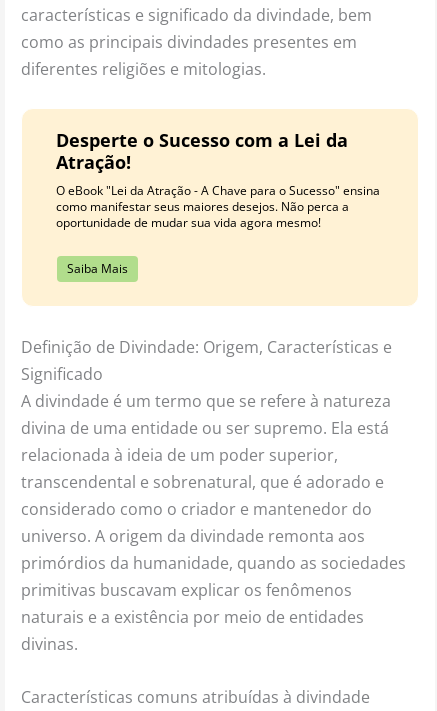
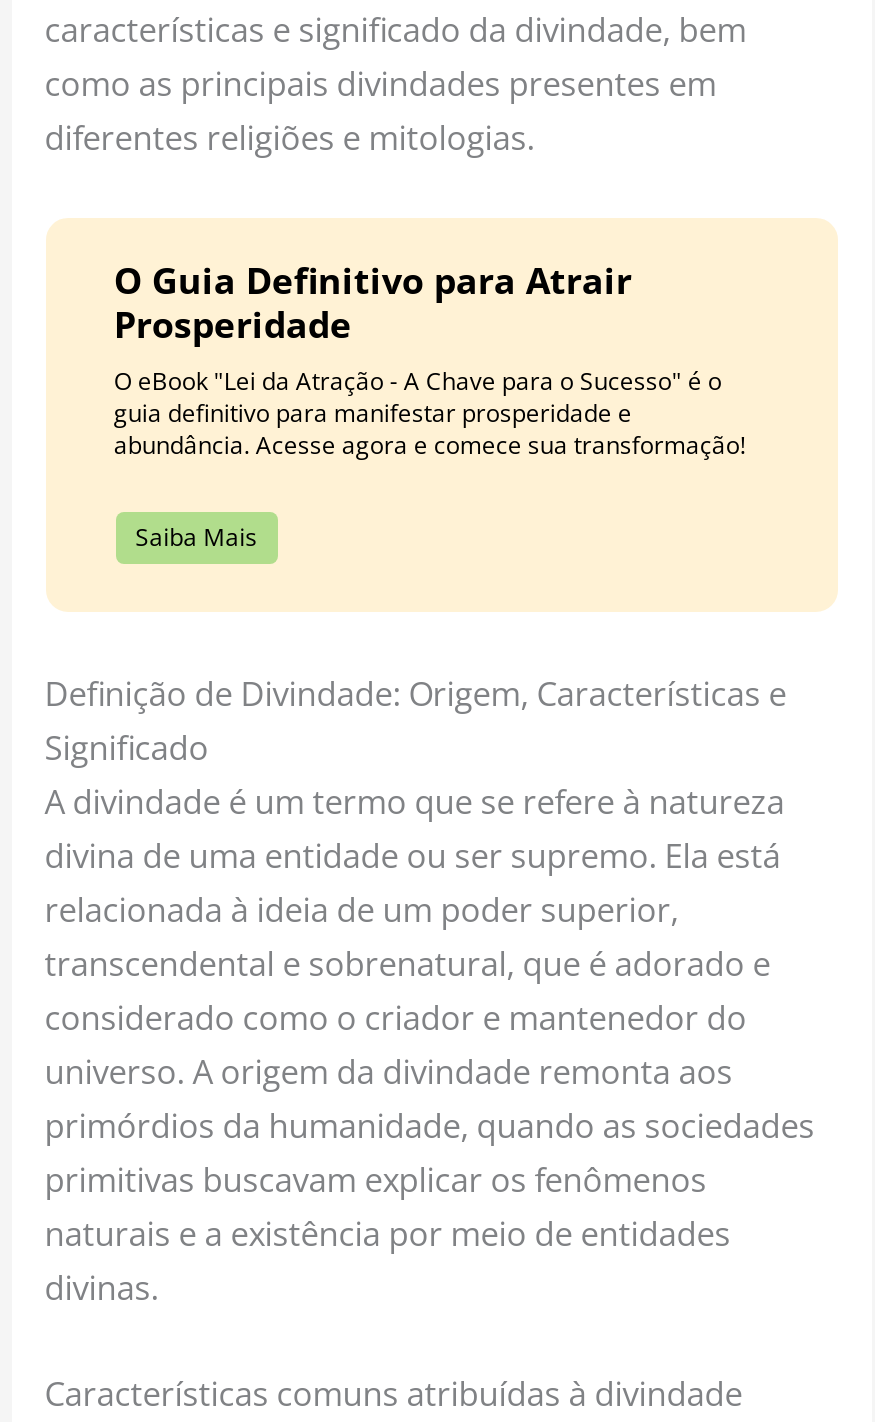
[56,128,380,231] Desperte o Sucesso com a Lei da | Atração! | O eBook "Lei da Atração - A Chave para o Sucesso" ensina | como manifestar seus maiores desejos. Não perca a | oportunidade de mudar sua vida agora mesmo! -> [114,255,746,461] O Guia Definitivo para Atrair | Prosperidade | O eBook "Lei da Atração - A Chave para o Sucesso" é o | guia definitivo para manifestar prosperidade e | abundância. Acesse agora e comece sua transformação!

